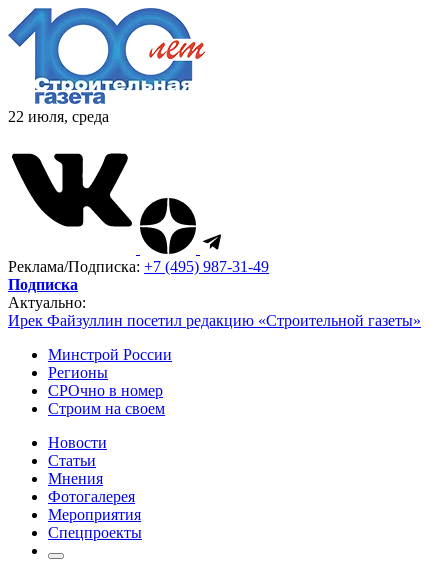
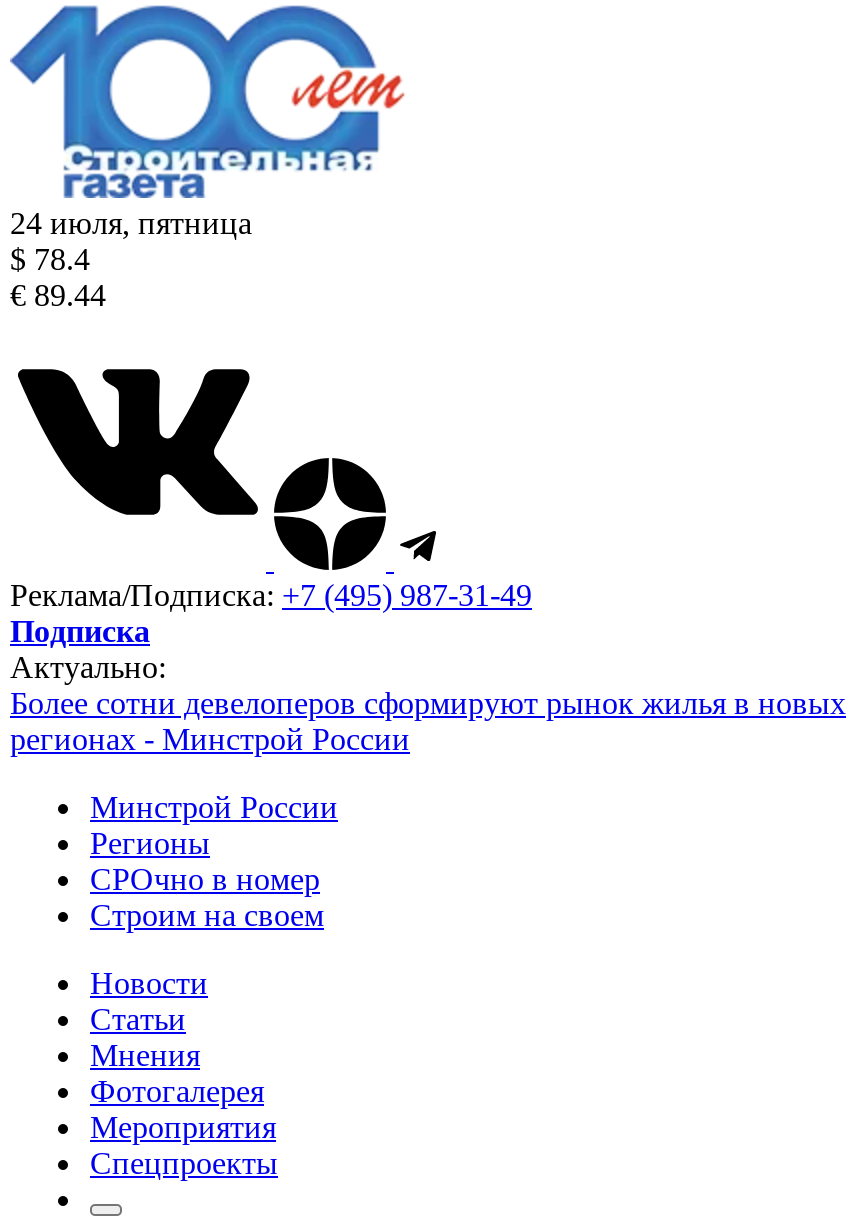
[8,108,109,125] 22 июля, среда -> [10,206,252,312] 24 июля, пятница | $ 78.4 | € 89.44
[8,312,421,329] Ирек Файзуллин посетил редакцию «Строительной газеты» -> [10,686,846,756] Более сотни девелоперов сформируют рынок жилья в новых | регионах - Минстрой России

